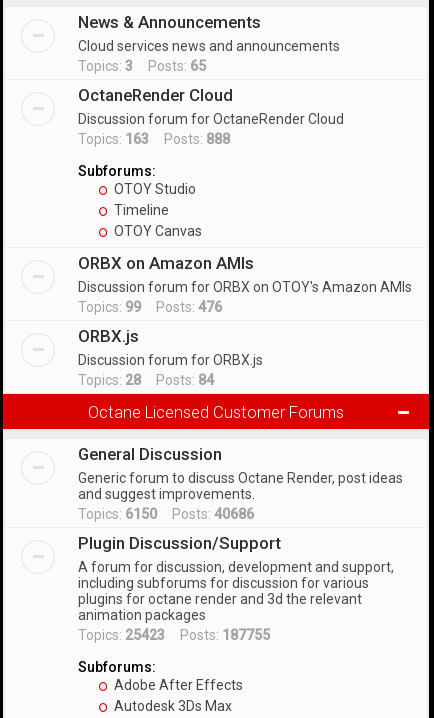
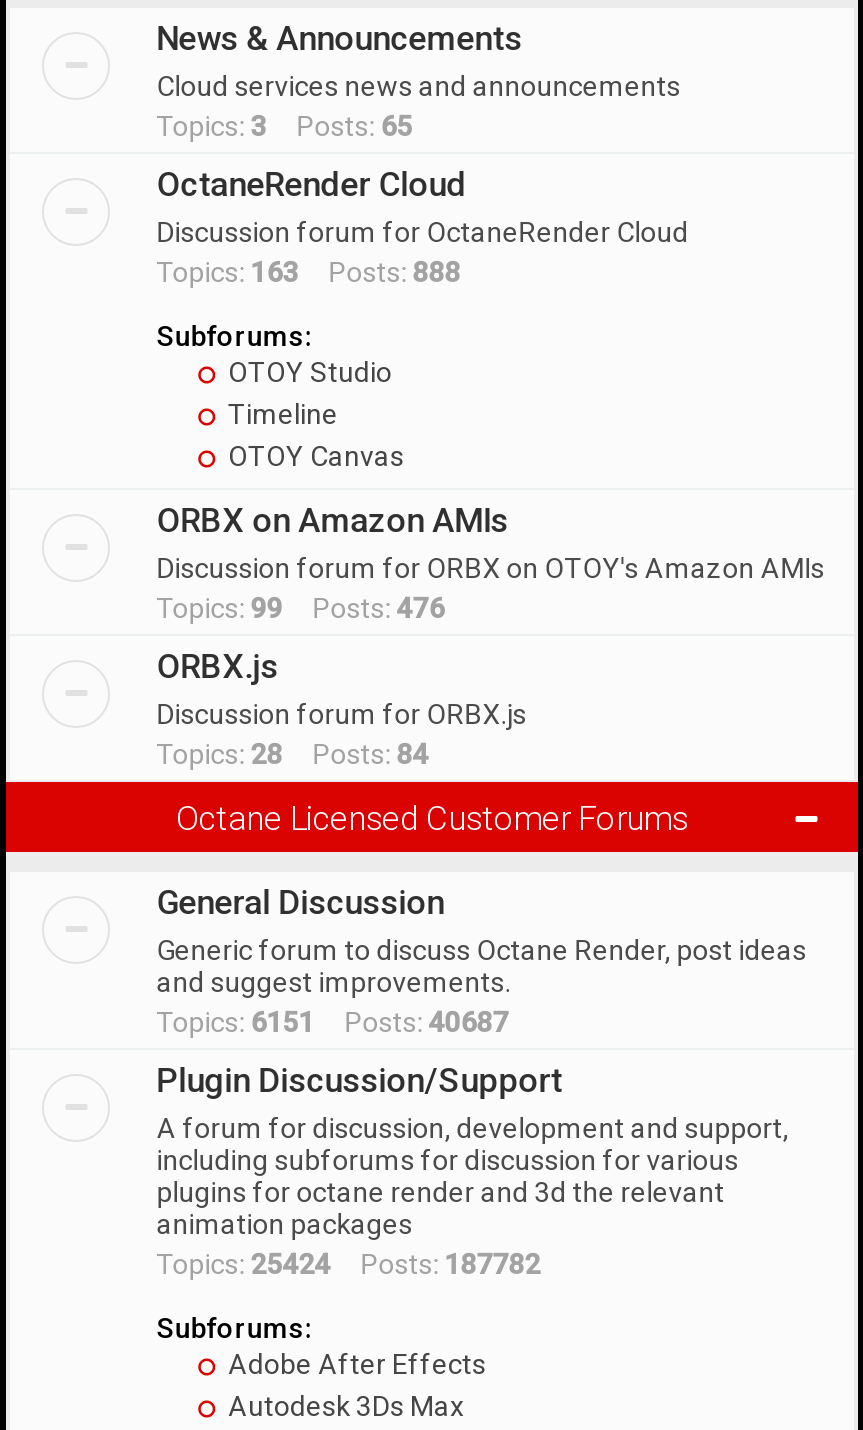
[78,506,254,522] Topics: 6150 Posts: 40686 -> [156,1006,508,1038] Topics: 6151 Posts: 40687
[78,627,270,643] Topics: 25423 Posts: 187755 -> [156,1248,540,1280] Topics: 25424 Posts: 187782

